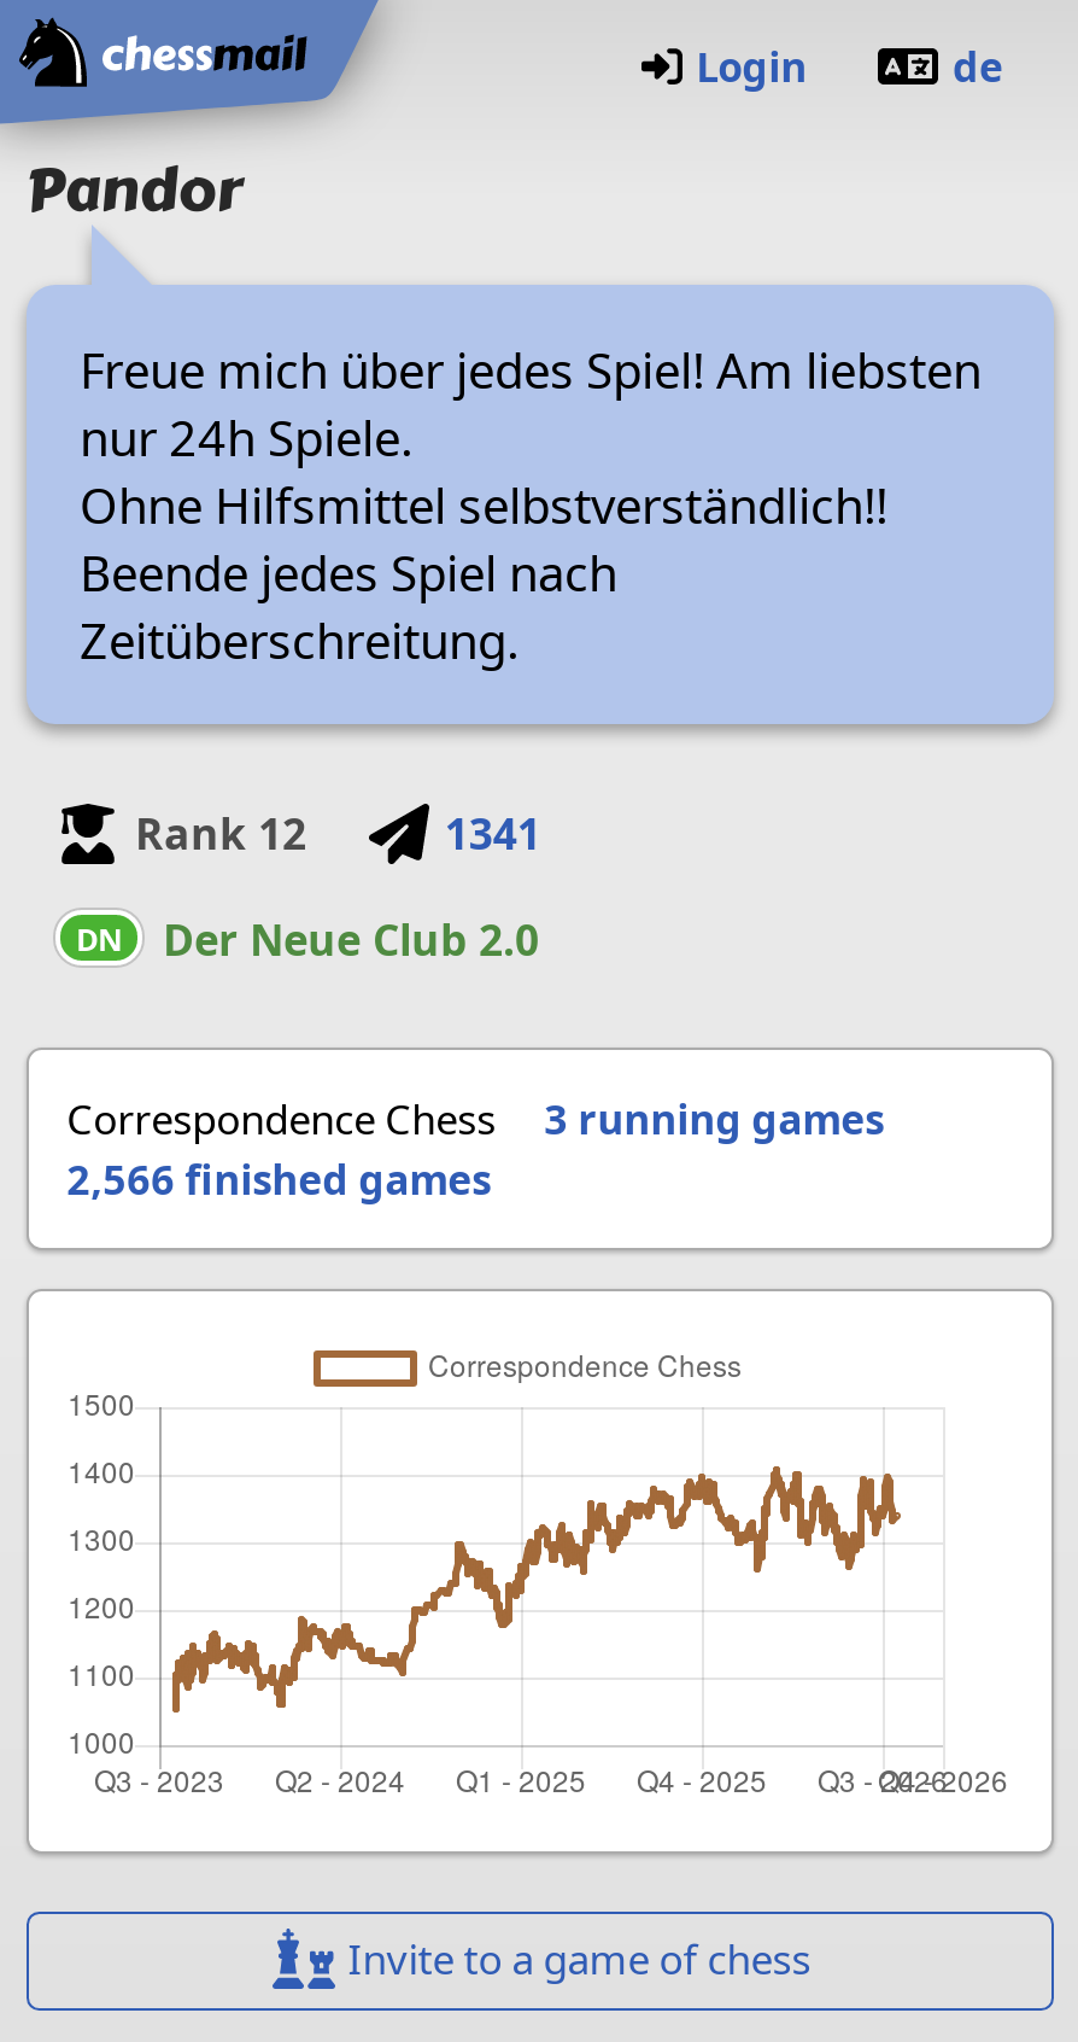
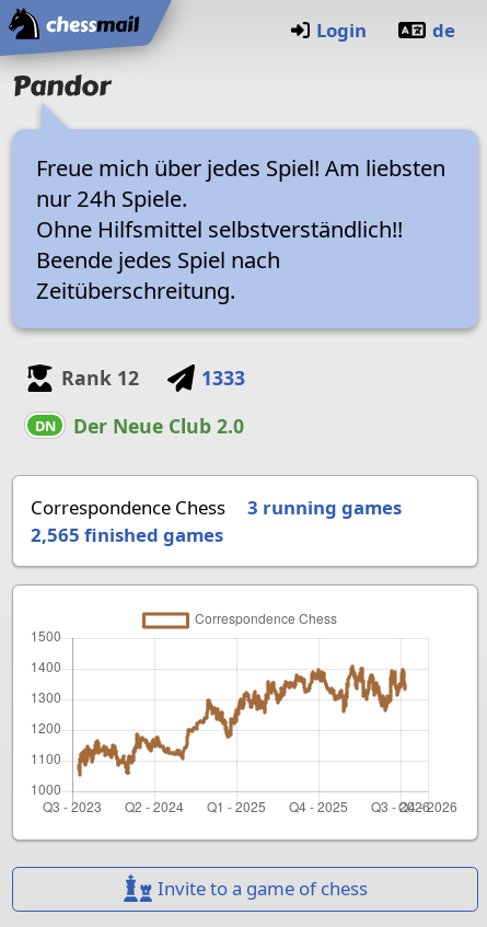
[445,804,541,862] 1341 -> [202,364,246,391] 1333
[67,1151,491,1206] 2,566 finished games -> [30,522,223,547] 2,565 finished games

